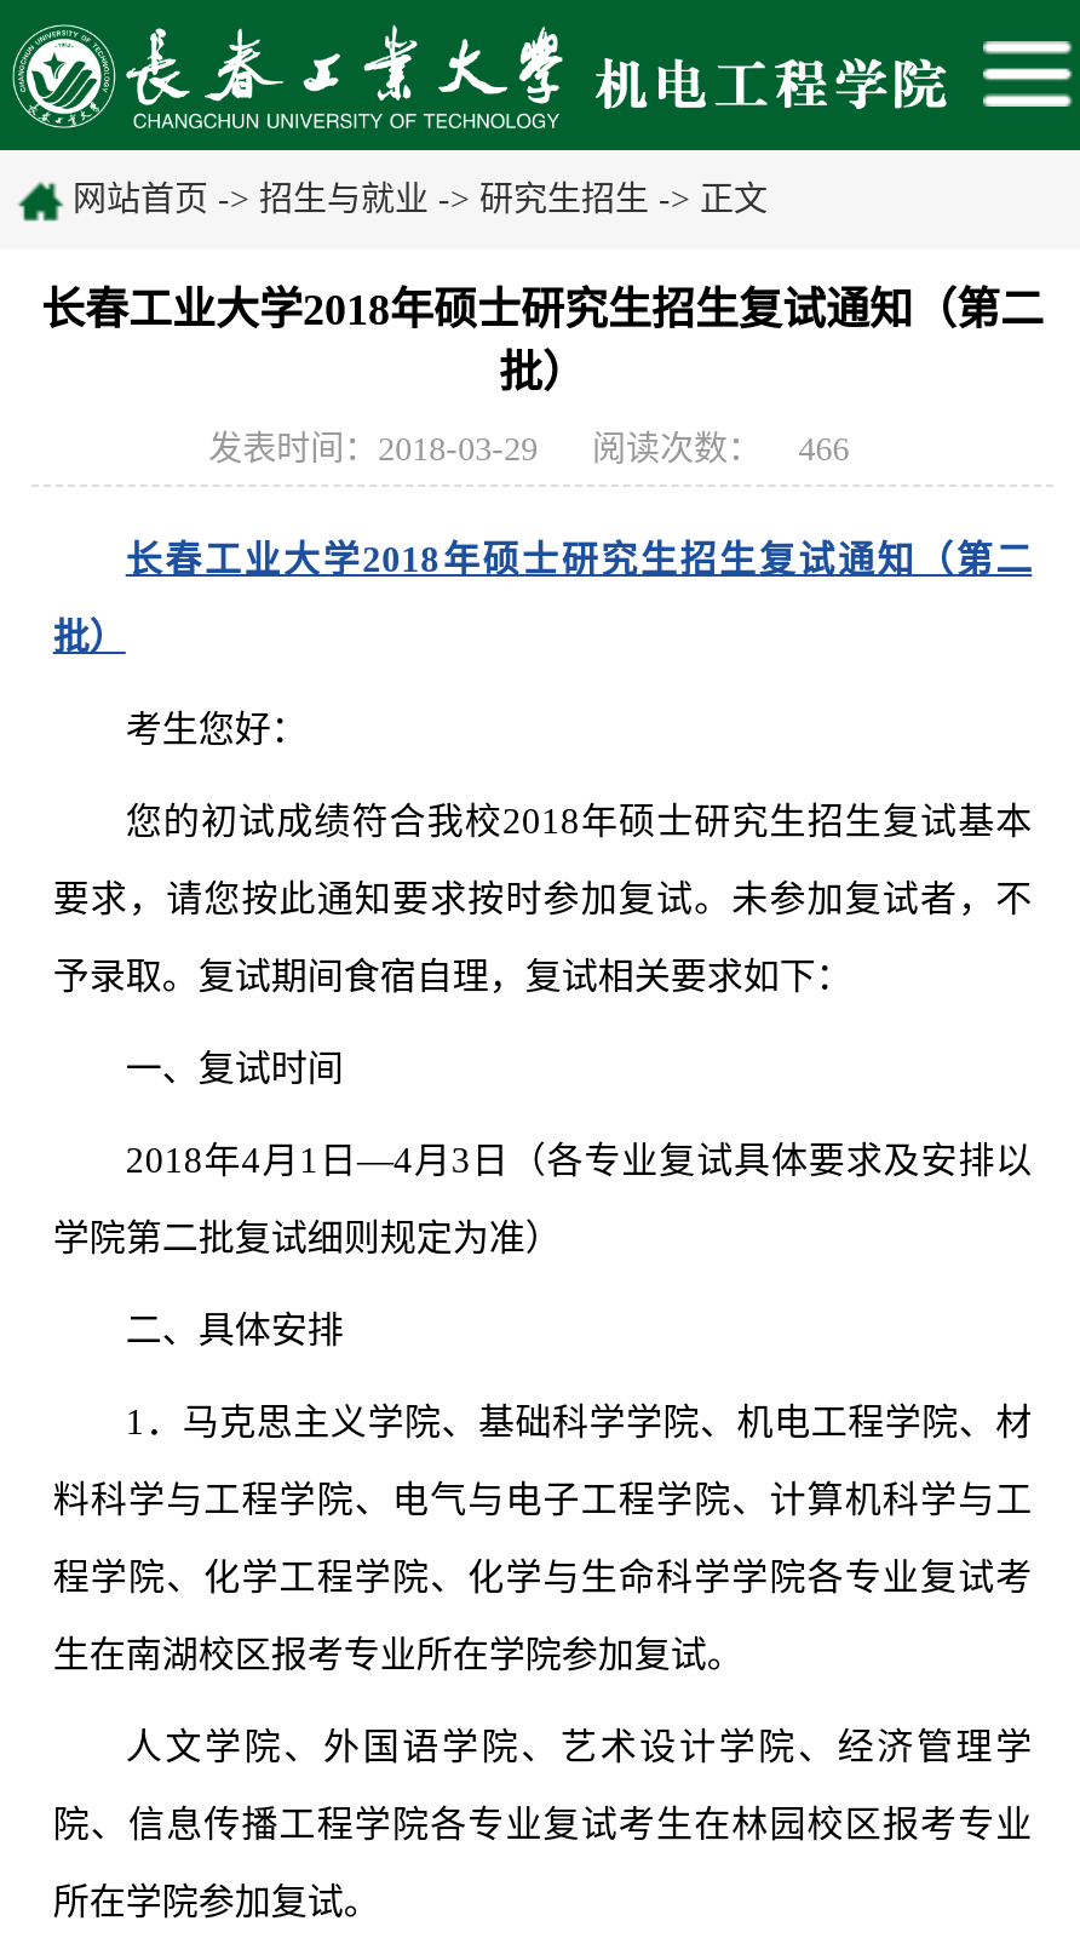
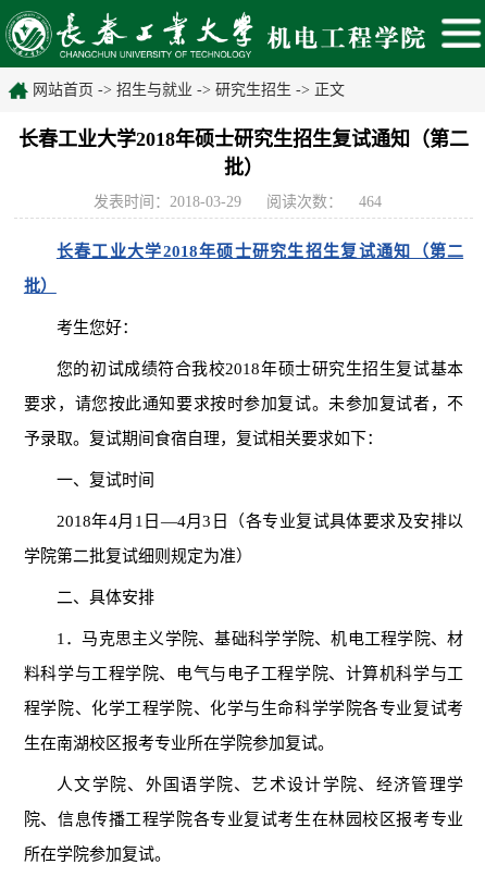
[208,431,849,468] 发表时间：2018-03-29 阅读次数： 466 -> [94,194,381,210] 发表时间：2018-03-29 阅读次数： 464

